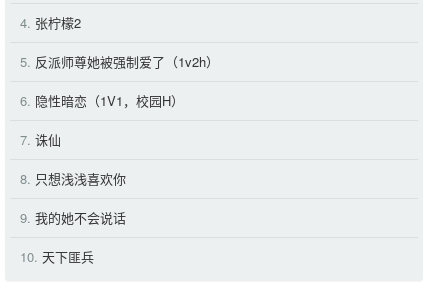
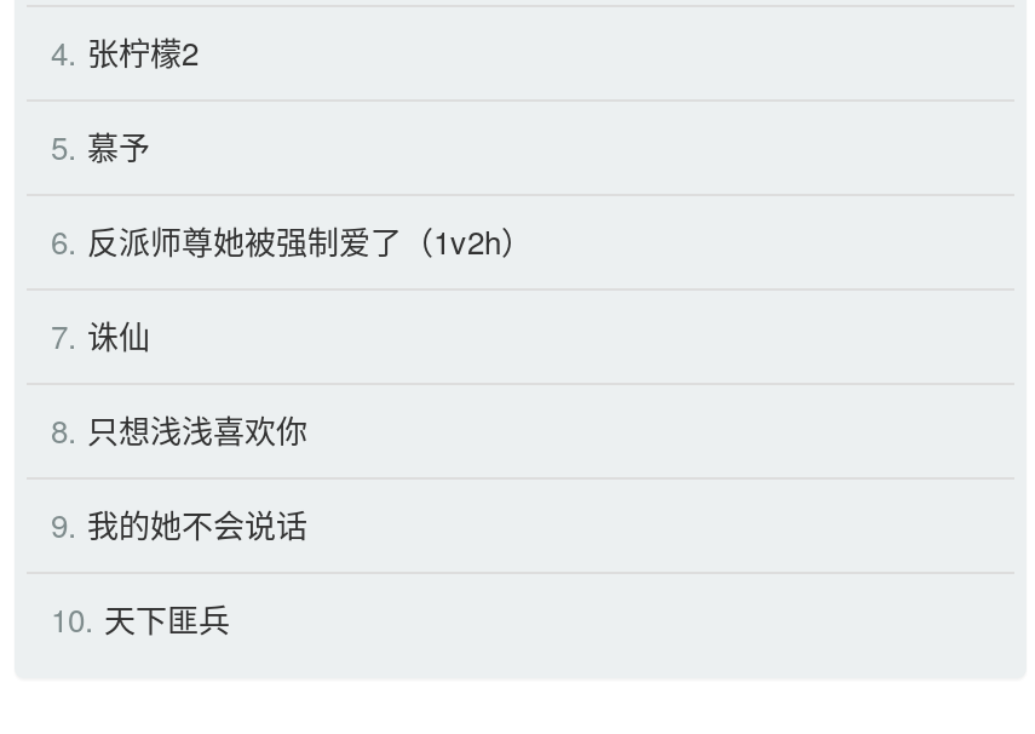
[20,52,219,71] 5. 反派师尊她被强制爱了（1v2h） -> [51,124,150,170] 5. 慕予
[20,91,184,110] 6. 隐性暗恋（1V1，校园H） -> [51,218,533,264] 6. 反派师尊她被强制爱了（1v2h）

